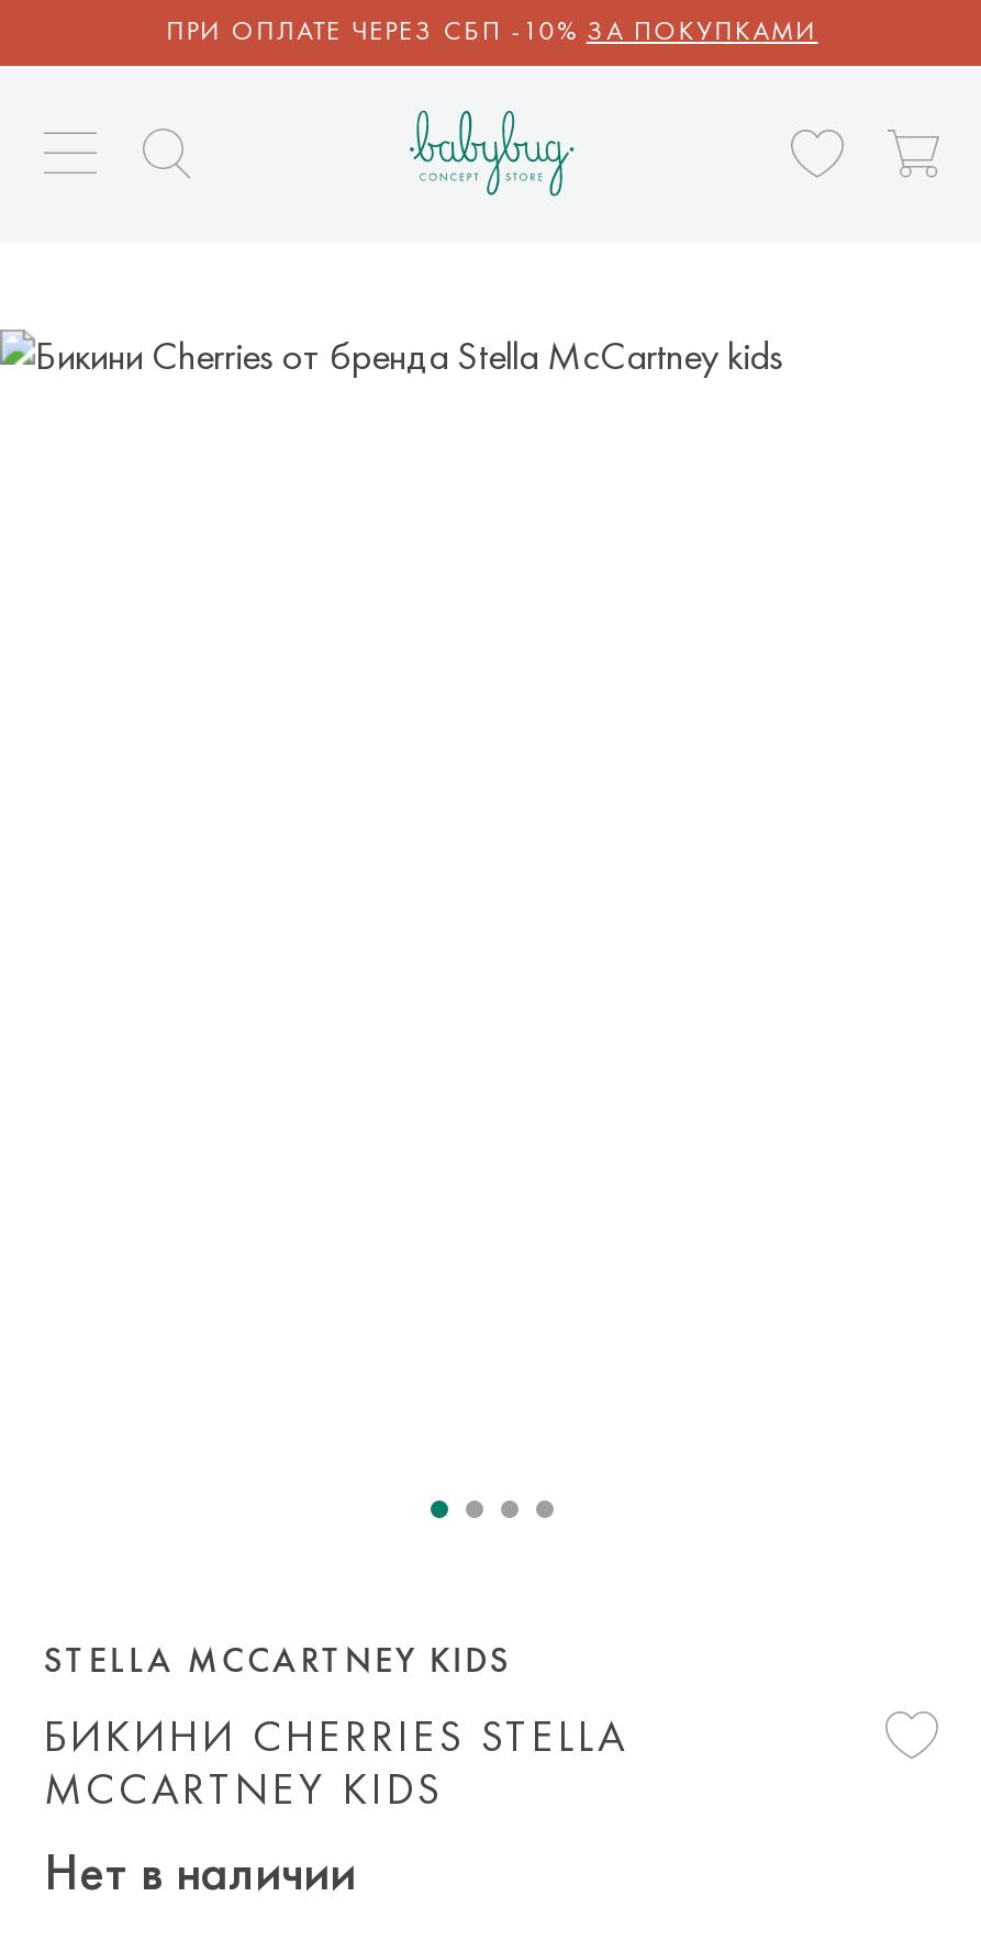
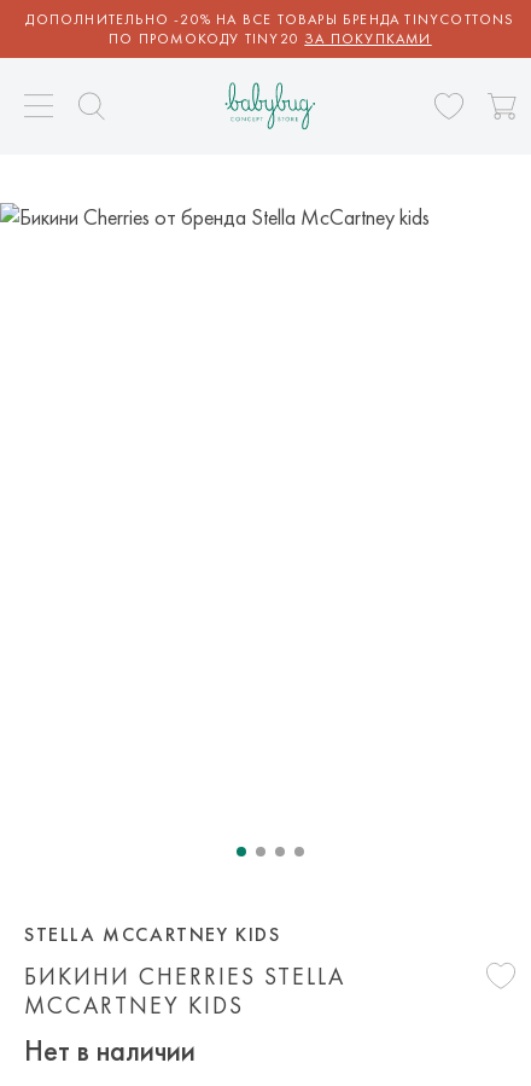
[166,13,818,48] ПРИ ОПЛАТЕ ЧЕРЕЗ СБП -10% ЗА ПОКУПКАМИ -> [26,10,515,48] ДОПОЛНИТЕЛЬНО -20% НА ВСЕ ТОВАРЫ БРЕНДА TINYCOTTONS | ПО ПРОМОКОДУ TINY20 ЗА ПОКУПКАМИ

